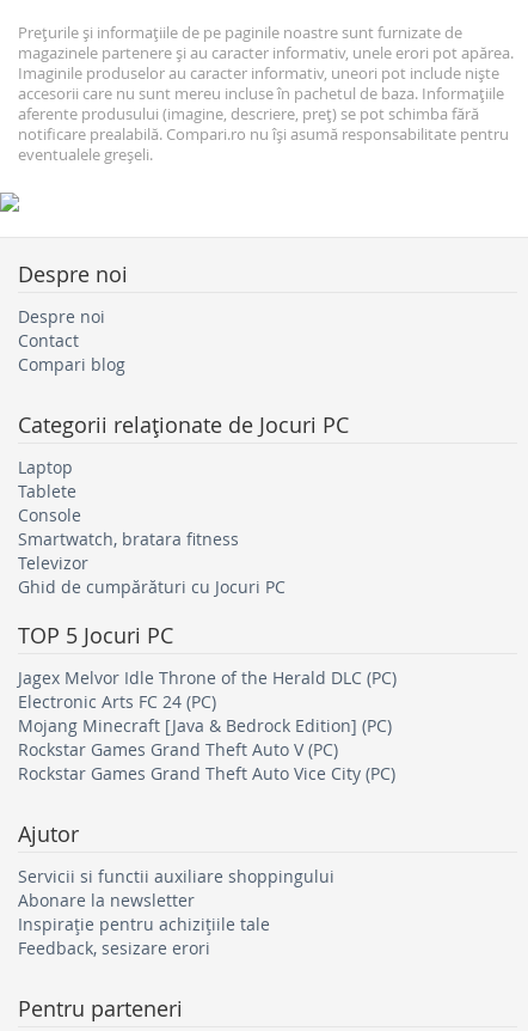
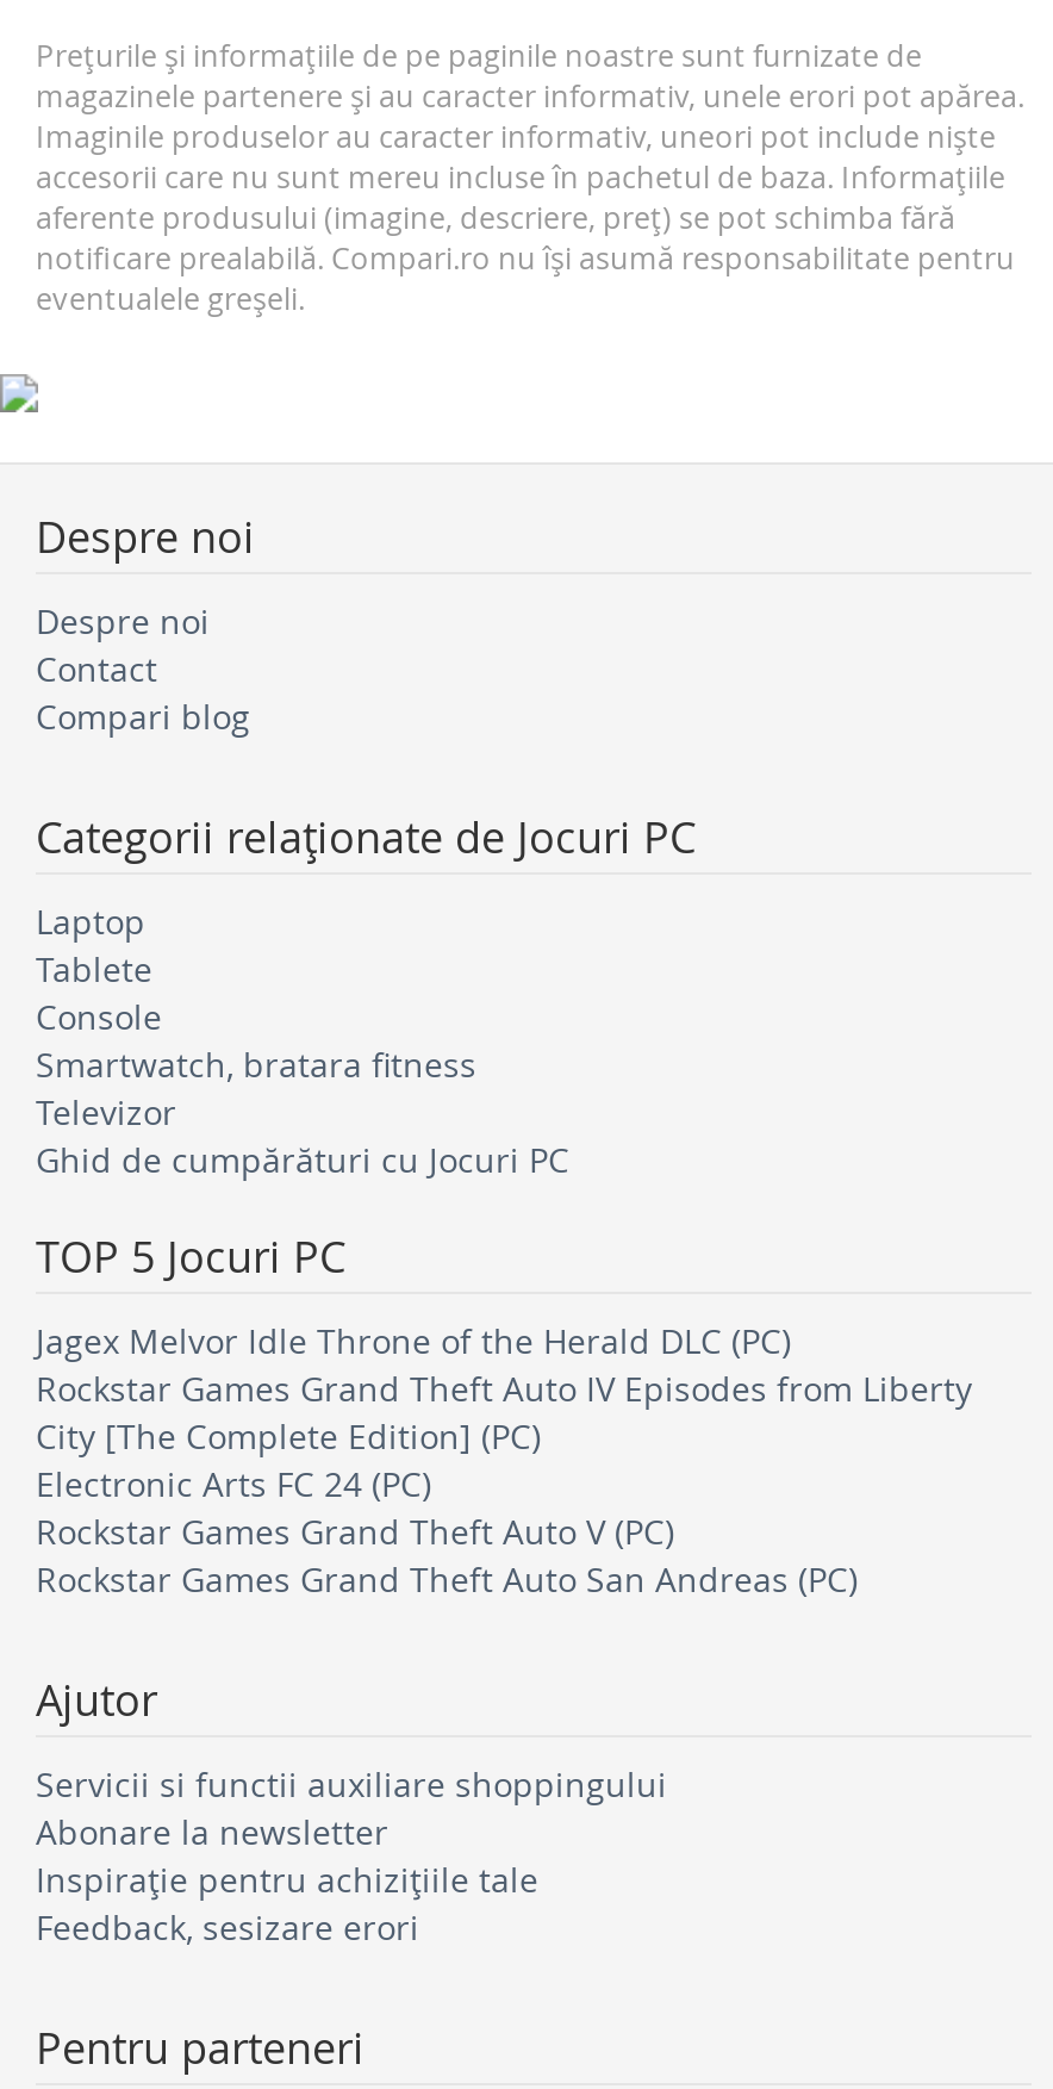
none -> [36,1364,972,1457] Rockstar Games Grand Theft Auto IV Episodes from Liberty | City [The Complete Edition] (PC)
moved [18,690,216,712] -> [36,1460,431,1505]: Electronic Arts FC 24 (PC)
[18,713,392,736] Mojang Minecraft [Java & Bedrock Edition] (PC) -> none
[18,761,395,784] Rockstar Games Grand Theft Auto Vice City (PC) -> [36,1555,858,1600] Rockstar Games Grand Theft Auto San Andreas (PC)

